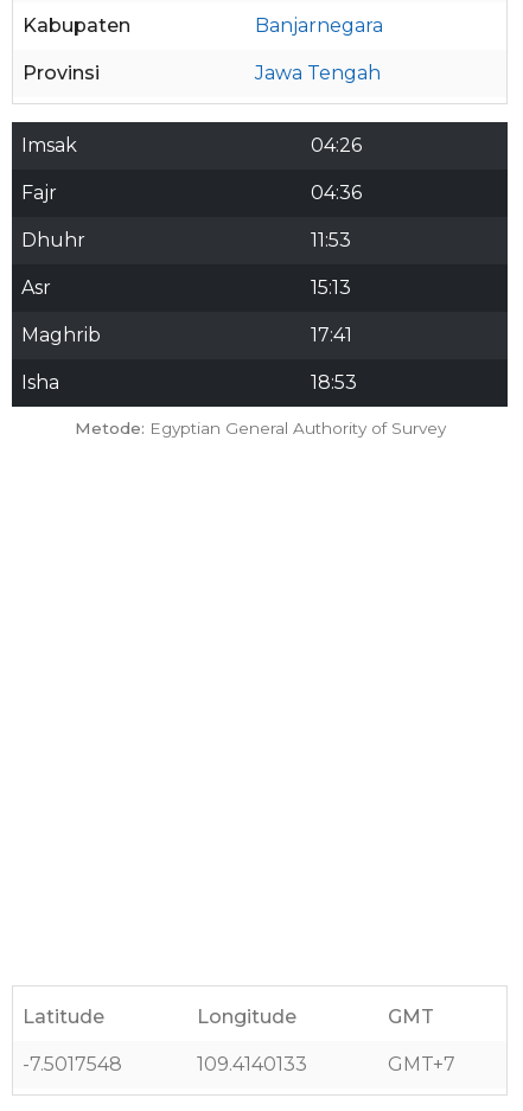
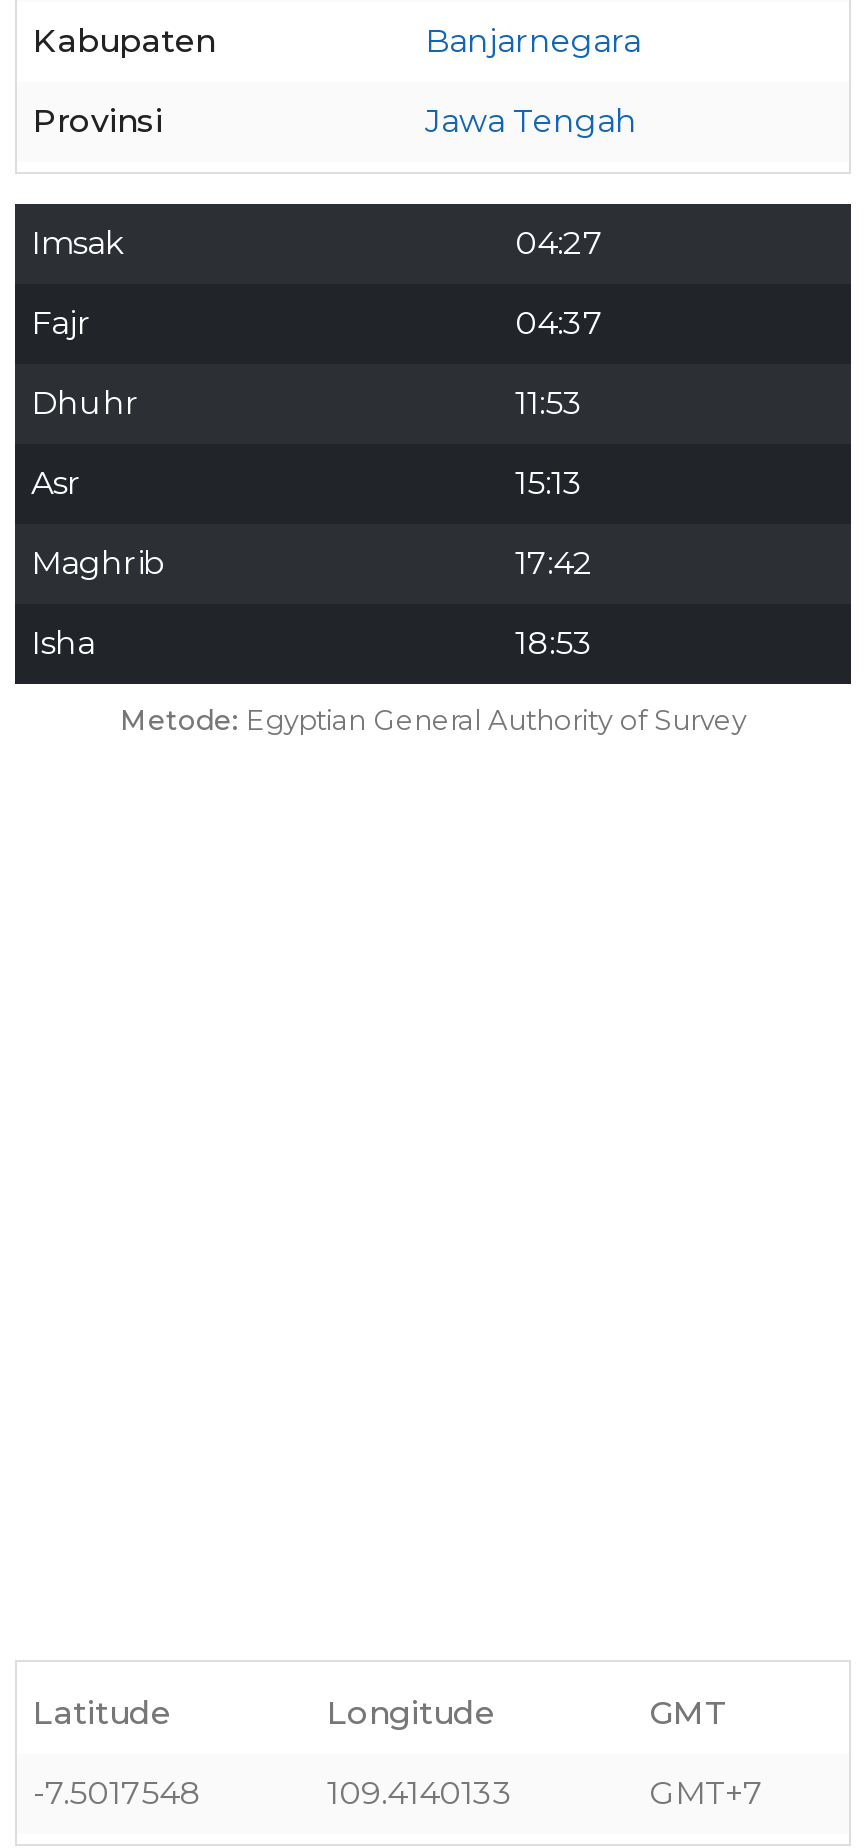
[311,134,362,157] 04:26 -> [515,224,603,262] 04:27
[311,182,362,204] 04:36 -> [515,304,603,342] 04:37
[311,324,352,346] 17:41 -> [515,544,593,582] 17:42

